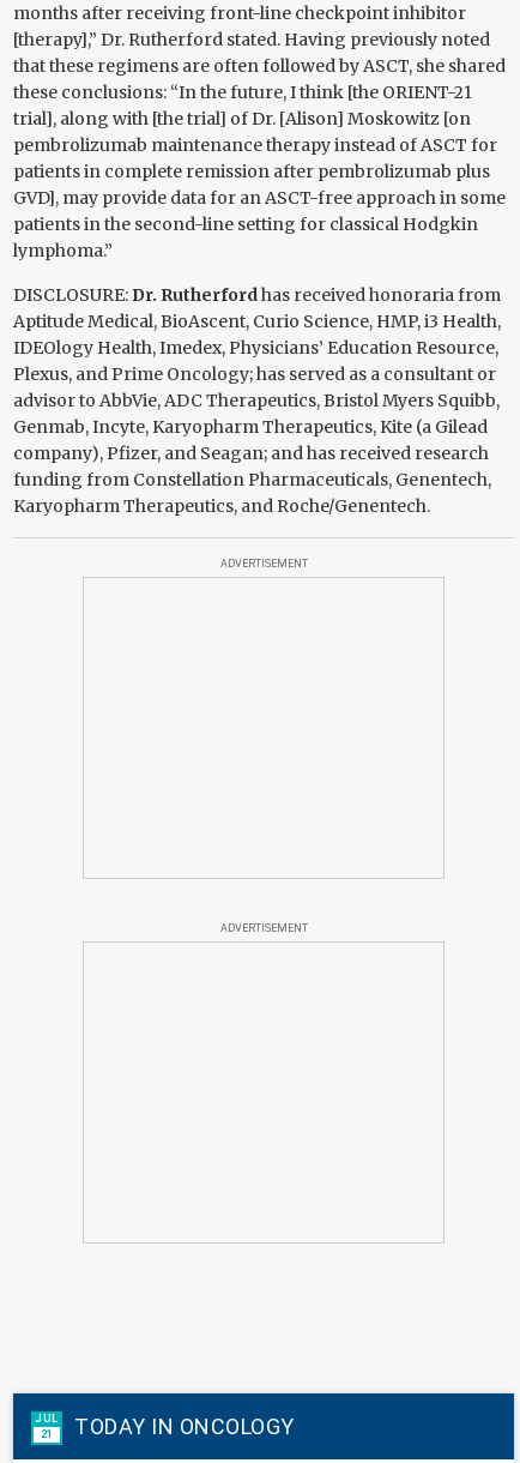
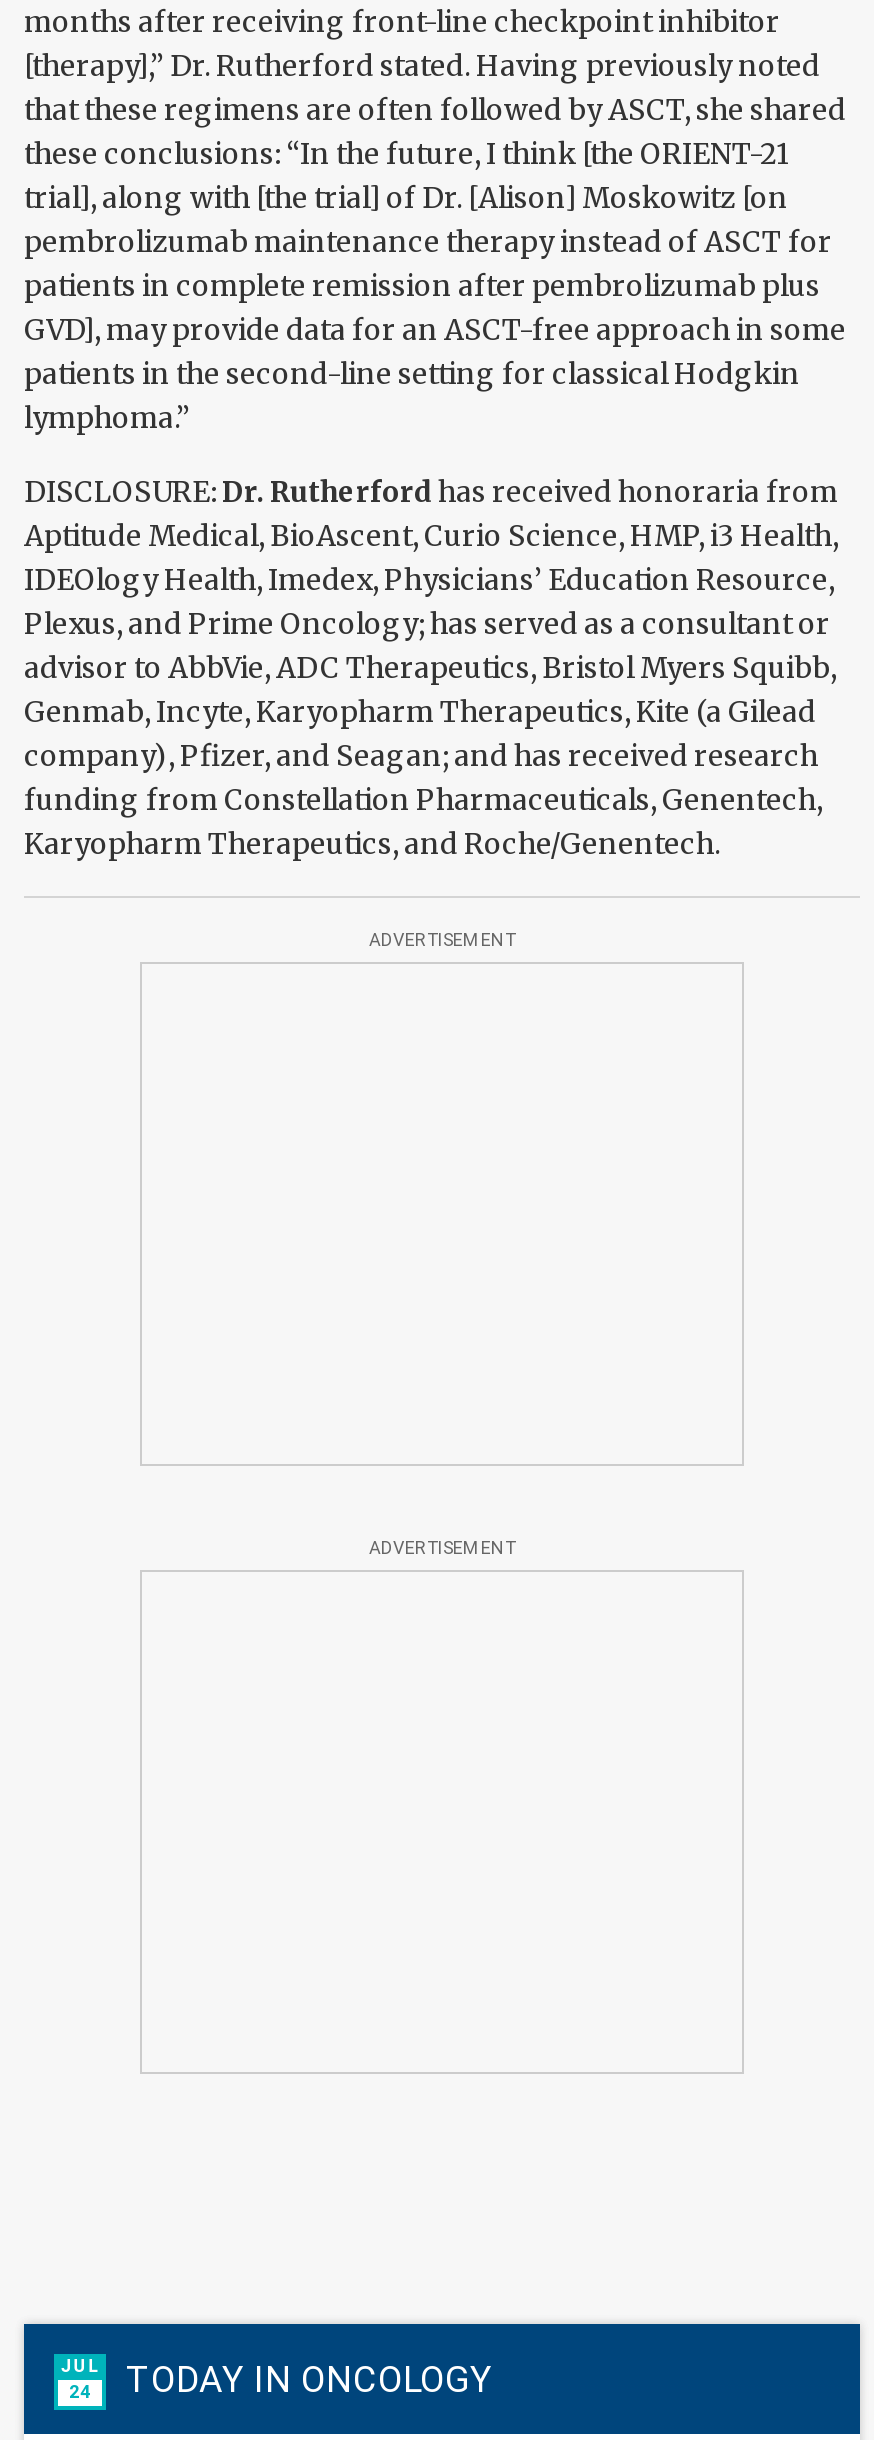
[35,1413,294,1440] JUL 21 TODAY IN ONCOLOGY -> [60,2356,493,2402] JUL 24 TODAY IN ONCOLOGY

